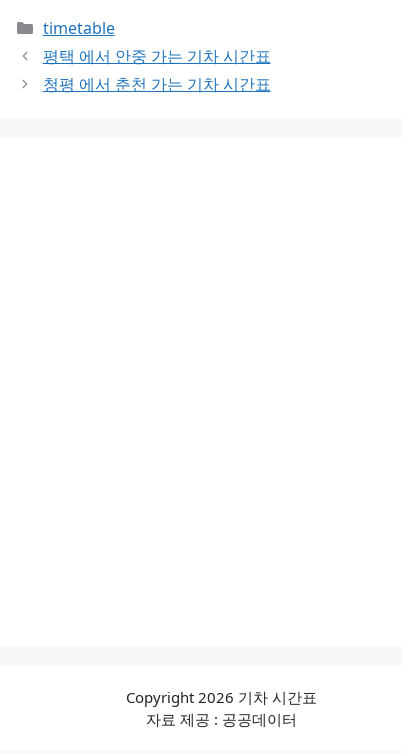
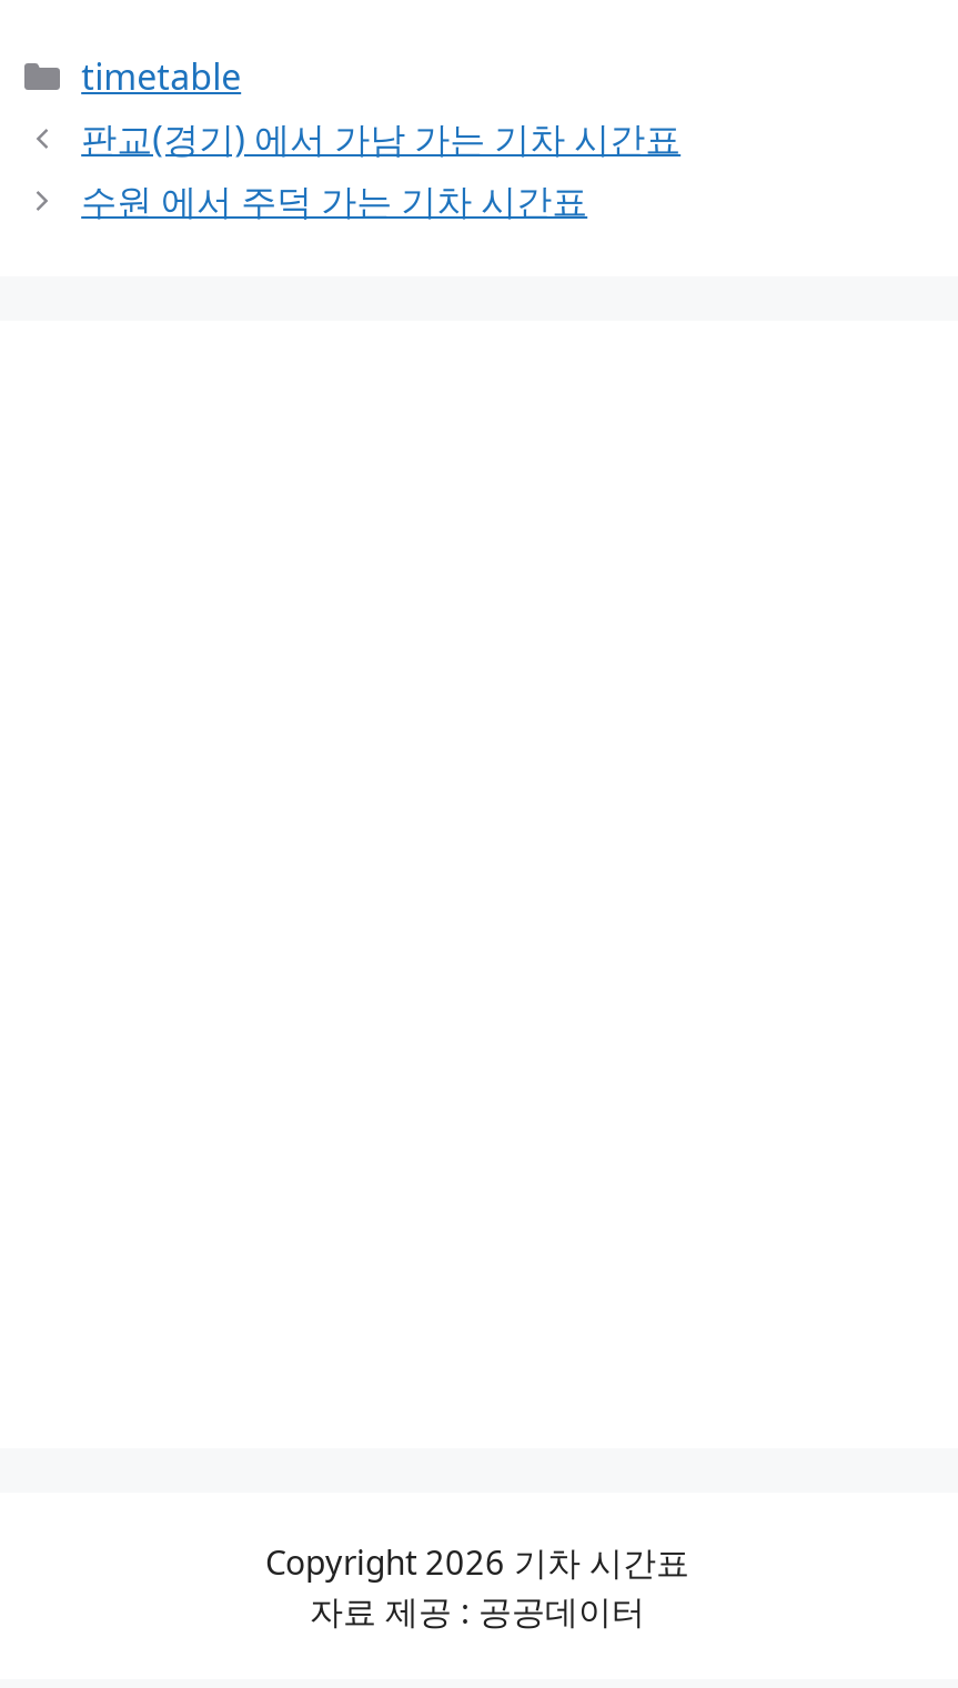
[43,45,271,67] 평택 에서 안중 가는 기차 시간표 -> [81,114,681,163] 판교(경기) 에서 가남 가는 기차 시간표
[43,73,271,95] 청평 에서 춘천 가는 기차 시간표 -> [81,176,587,225] 수원 에서 주덕 가는 기차 시간표

